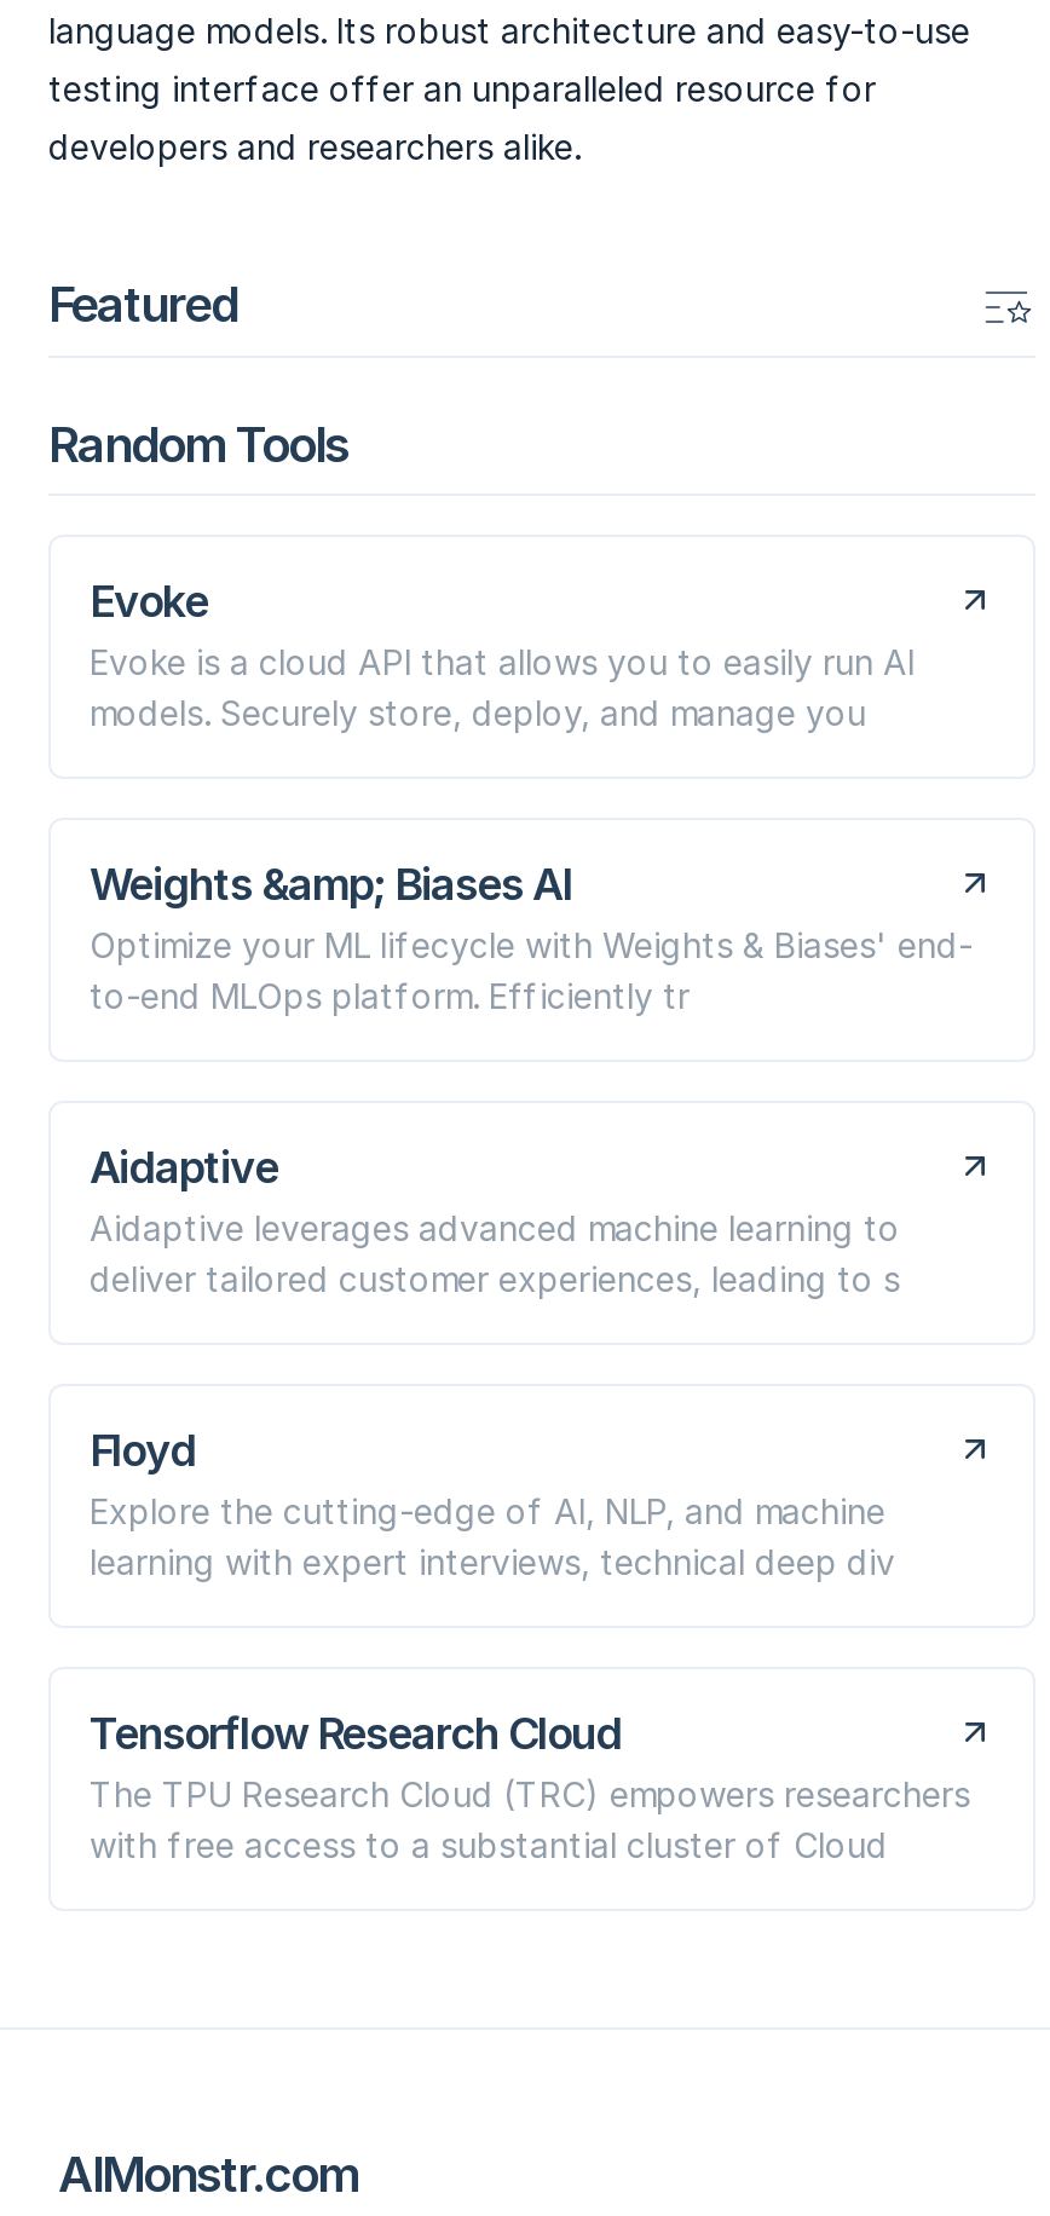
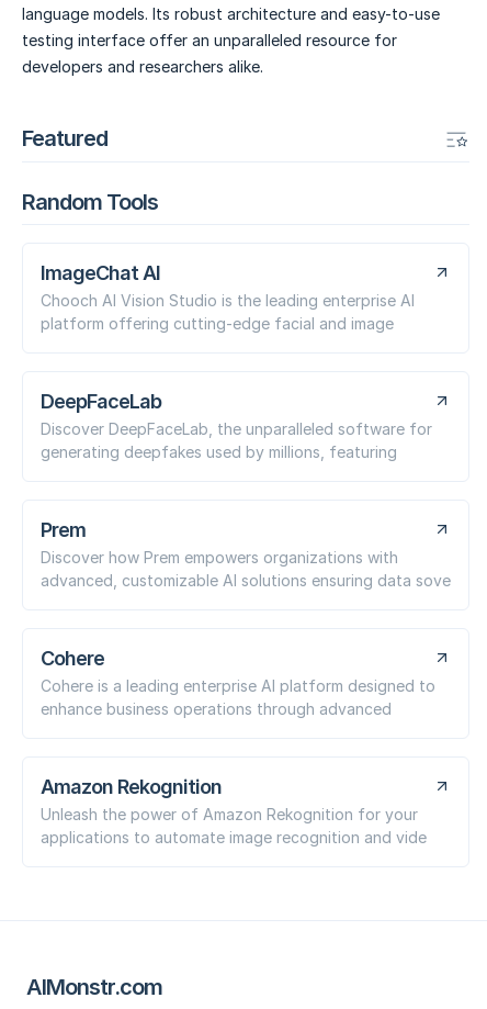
[90,575,915,733] Evoke | Evoke is a cloud API that allows you to easily run AI | models. Securely store, deploy, and manage you -> [41,261,415,332] ImageChat AI | Chooch AI Vision Studio is the leading enterprise AI | platform offering cutting-edge facial and image
[90,858,973,1016] Weights &amp; Biases AI | Optimize your ML lifecycle with Weights & Biases' end- | to-end MLOps platform. Efficiently tr -> [41,390,432,461] DeepFaceLab | Discover DeepFaceLab, the unparalleled software for | generating deepfakes used by millions, featuring
[90,1141,900,1299] Aidaptive | Aidaptive leverages advanced machine learning to | deliver tailored customer experiences, leading to s -> [41,518,451,589] Prem | Discover how Prem empowers organizations with | advanced, customizable AI solutions ensuring data sove
[90,1424,895,1582] Floyd | Explore the cutting-edge of AI, NLP, and machine | learning with expert interviews, technical deep div -> [41,646,435,718] Cohere | Cohere is a leading enterprise AI platform designed to | enhance business operations through advanced
[90,1707,970,1865] Tensorflow Research Cloud | The TPU Research Cloud (TRC) empowers researchers | with free access to a substantial cluster of Cloud -> [41,775,427,846] Amazon Rekognition | Unleash the power of Amazon Rekognition for your | applications to automate image recognition and vide

